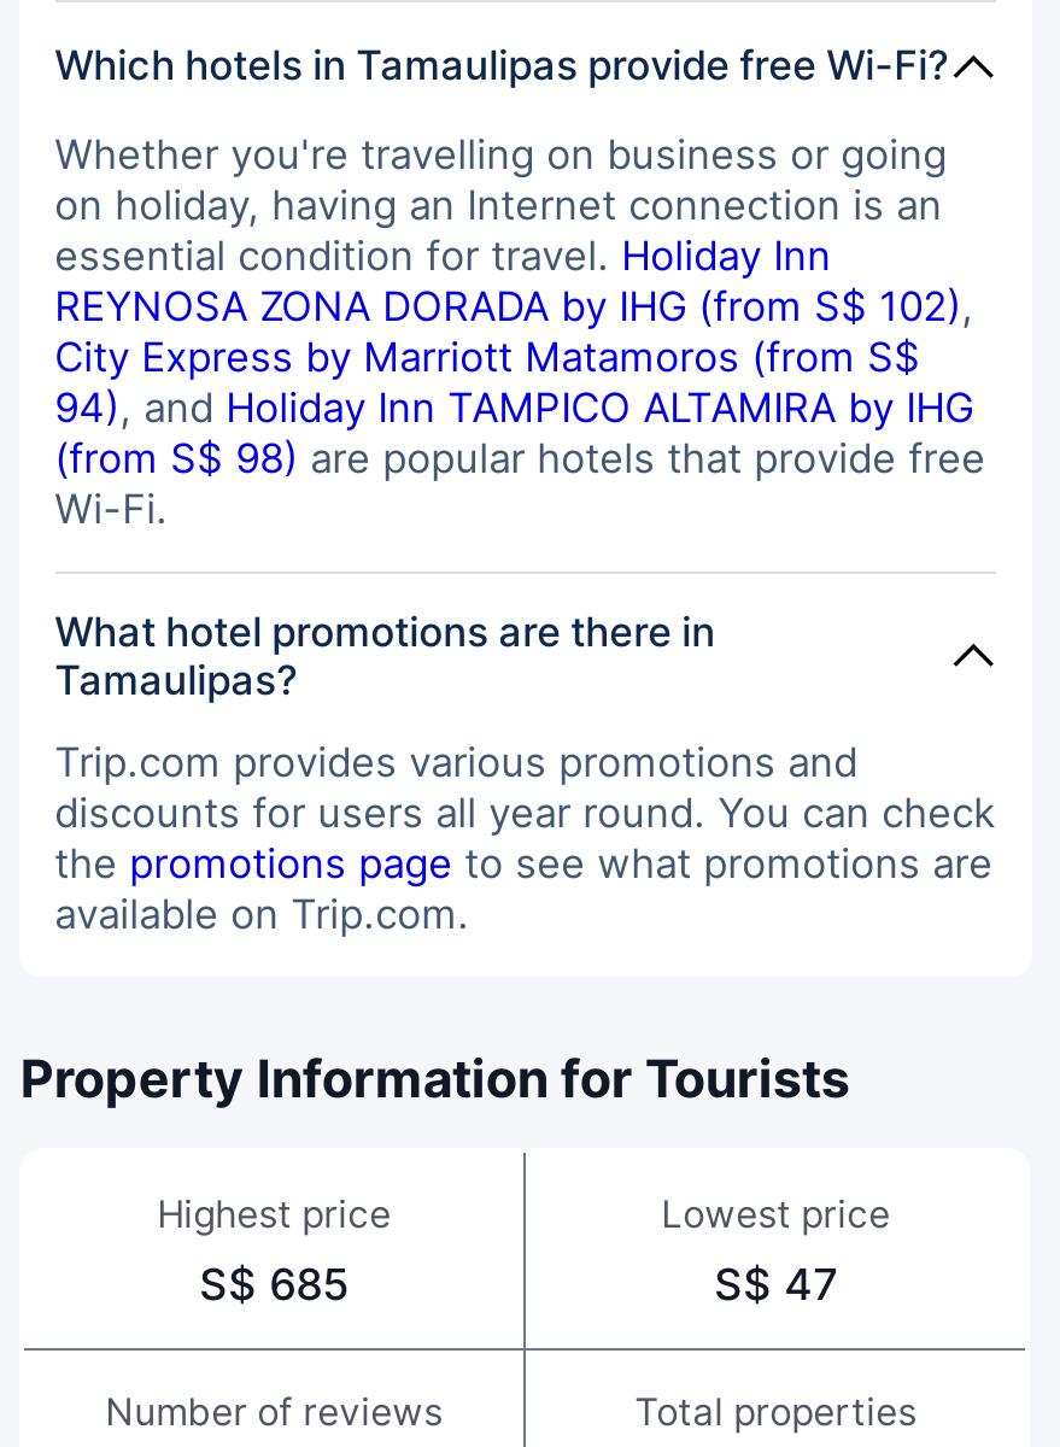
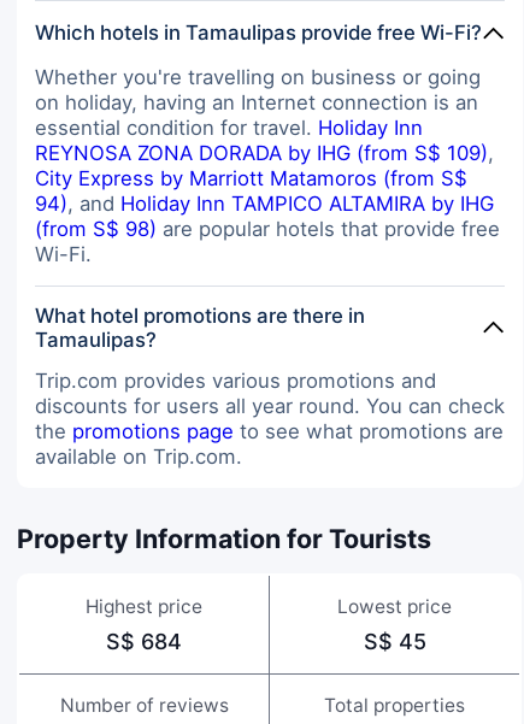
[55,283,974,331] REYNOSA ZONA DORADA by IHG (from S$ 102), -> [35,141,494,165] REYNOSA ZONA DORADA by IHG (from S$ 109),
[199,1258,349,1309] S$ 685 -> [106,628,182,654] S$ 684
[714,1258,837,1309] S$ 47 -> [363,628,426,654] S$ 45

